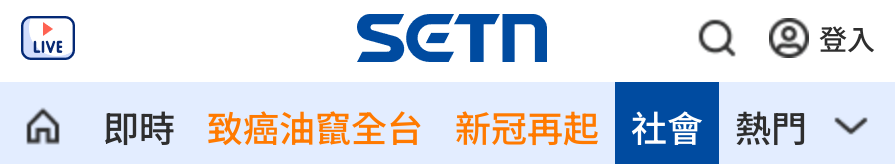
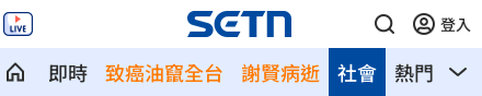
[455,99,599,151] 新冠再起 -> [241,57,320,86] 謝賢病逝

